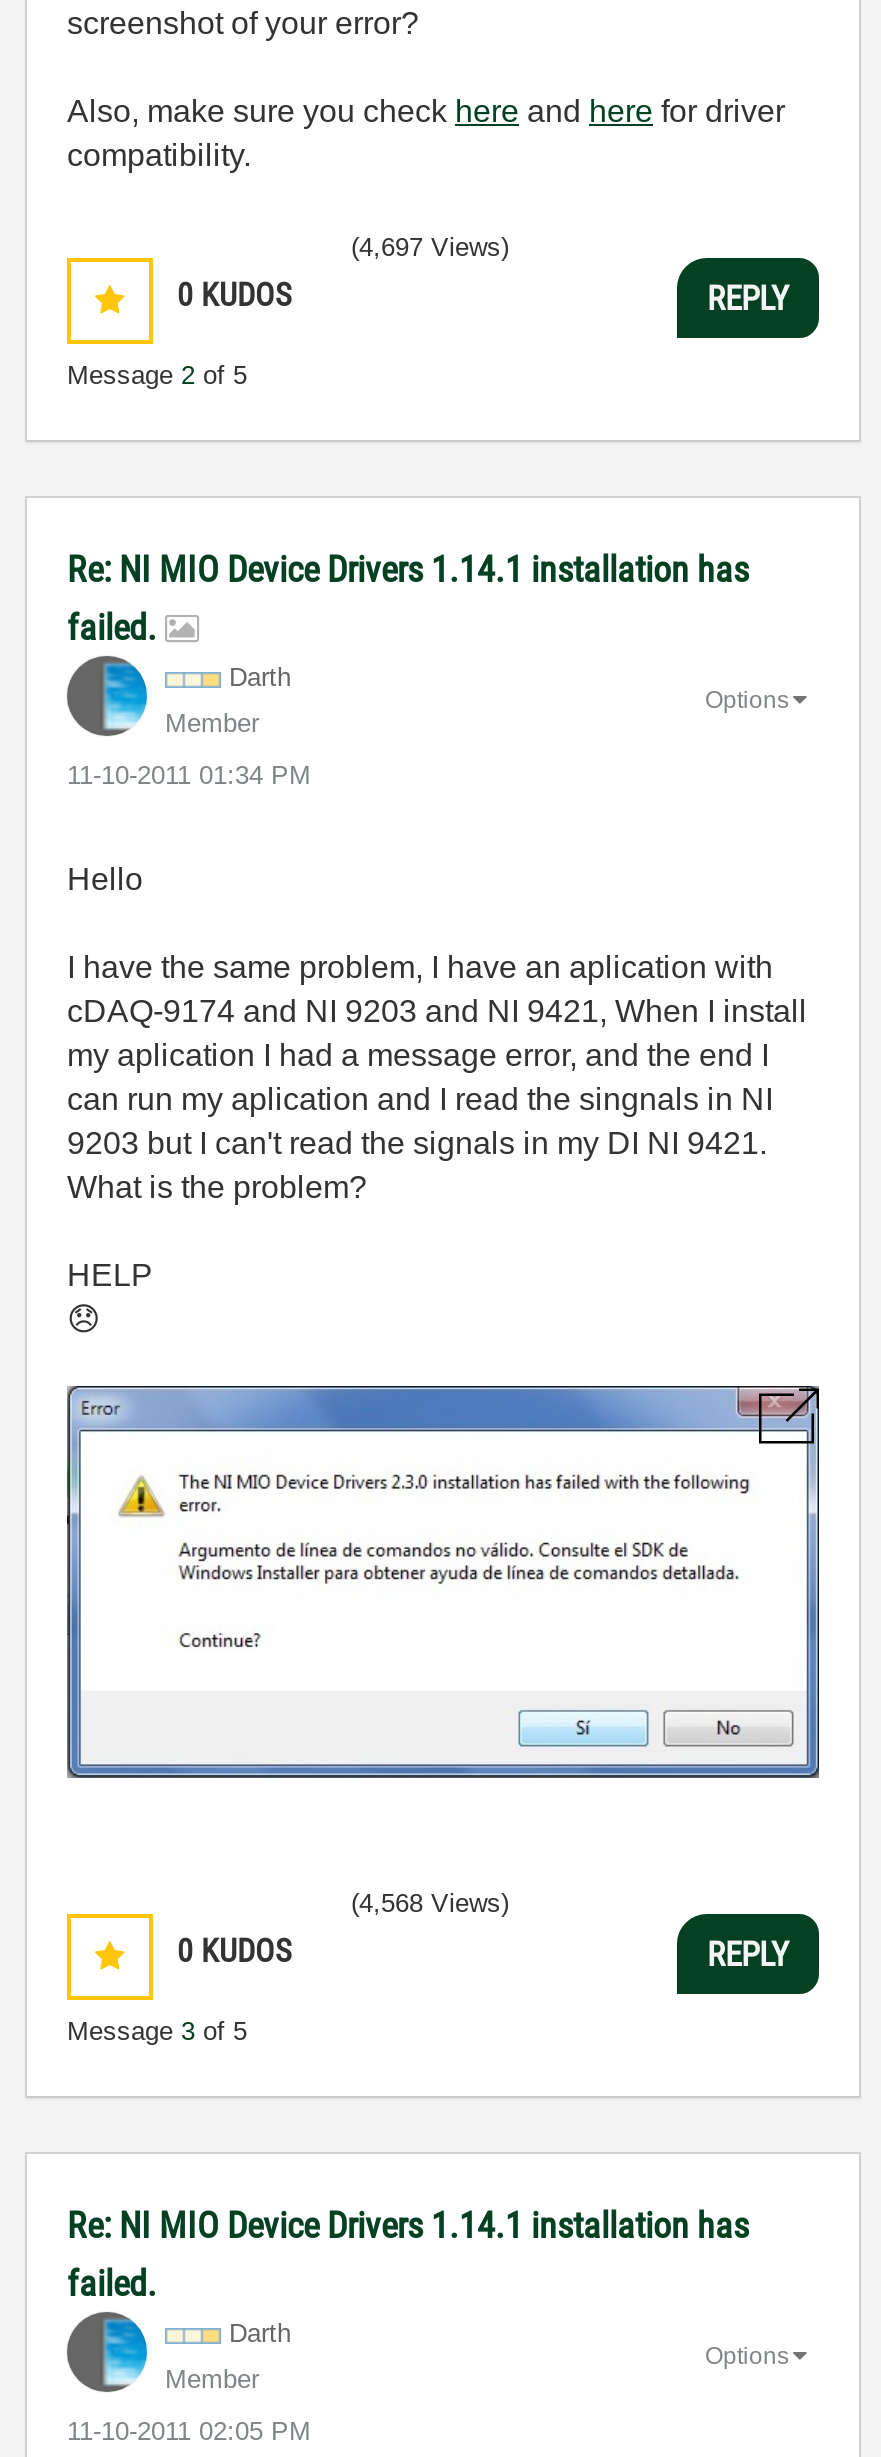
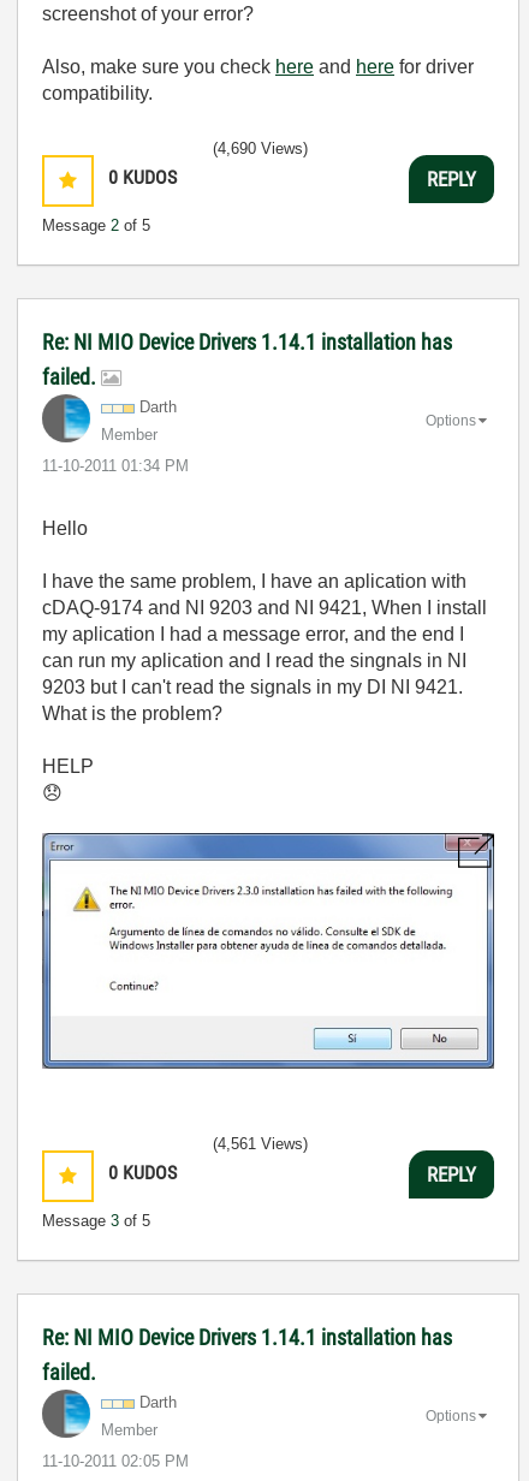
[351,232,509,262] (4,697 Views) -> [213,139,308,157] (4,690 Views)
[351,1889,509,1919] (4,568 Views) -> [213,1135,308,1153] (4,561 Views)

